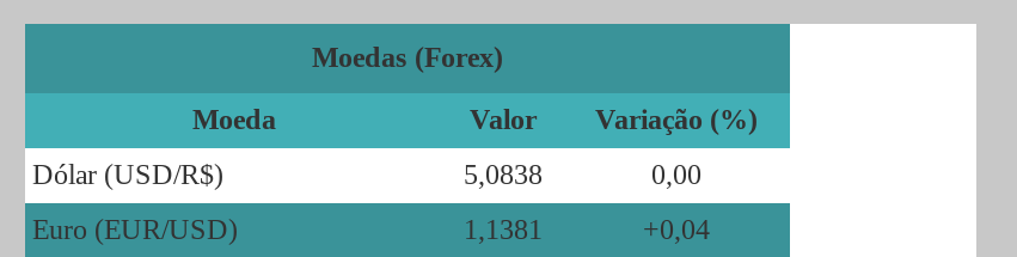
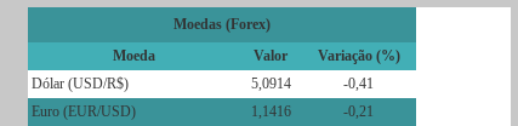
[464,157,543,191] 5,0838 -> [251,75,291,92] 5,0914
[651,157,702,191] 0,00 -> [343,75,374,92] -0,41
[464,212,543,246] 1,1381 -> [251,103,291,120] 1,1416
[643,212,710,246] +0,04 -> [343,103,374,120] -0,21

